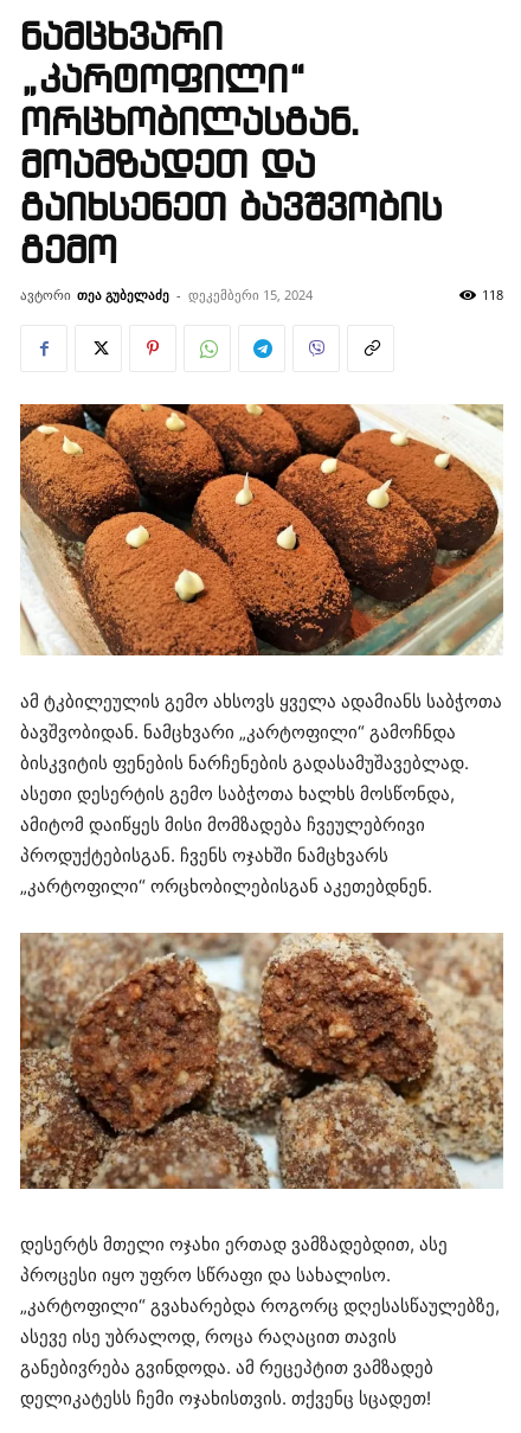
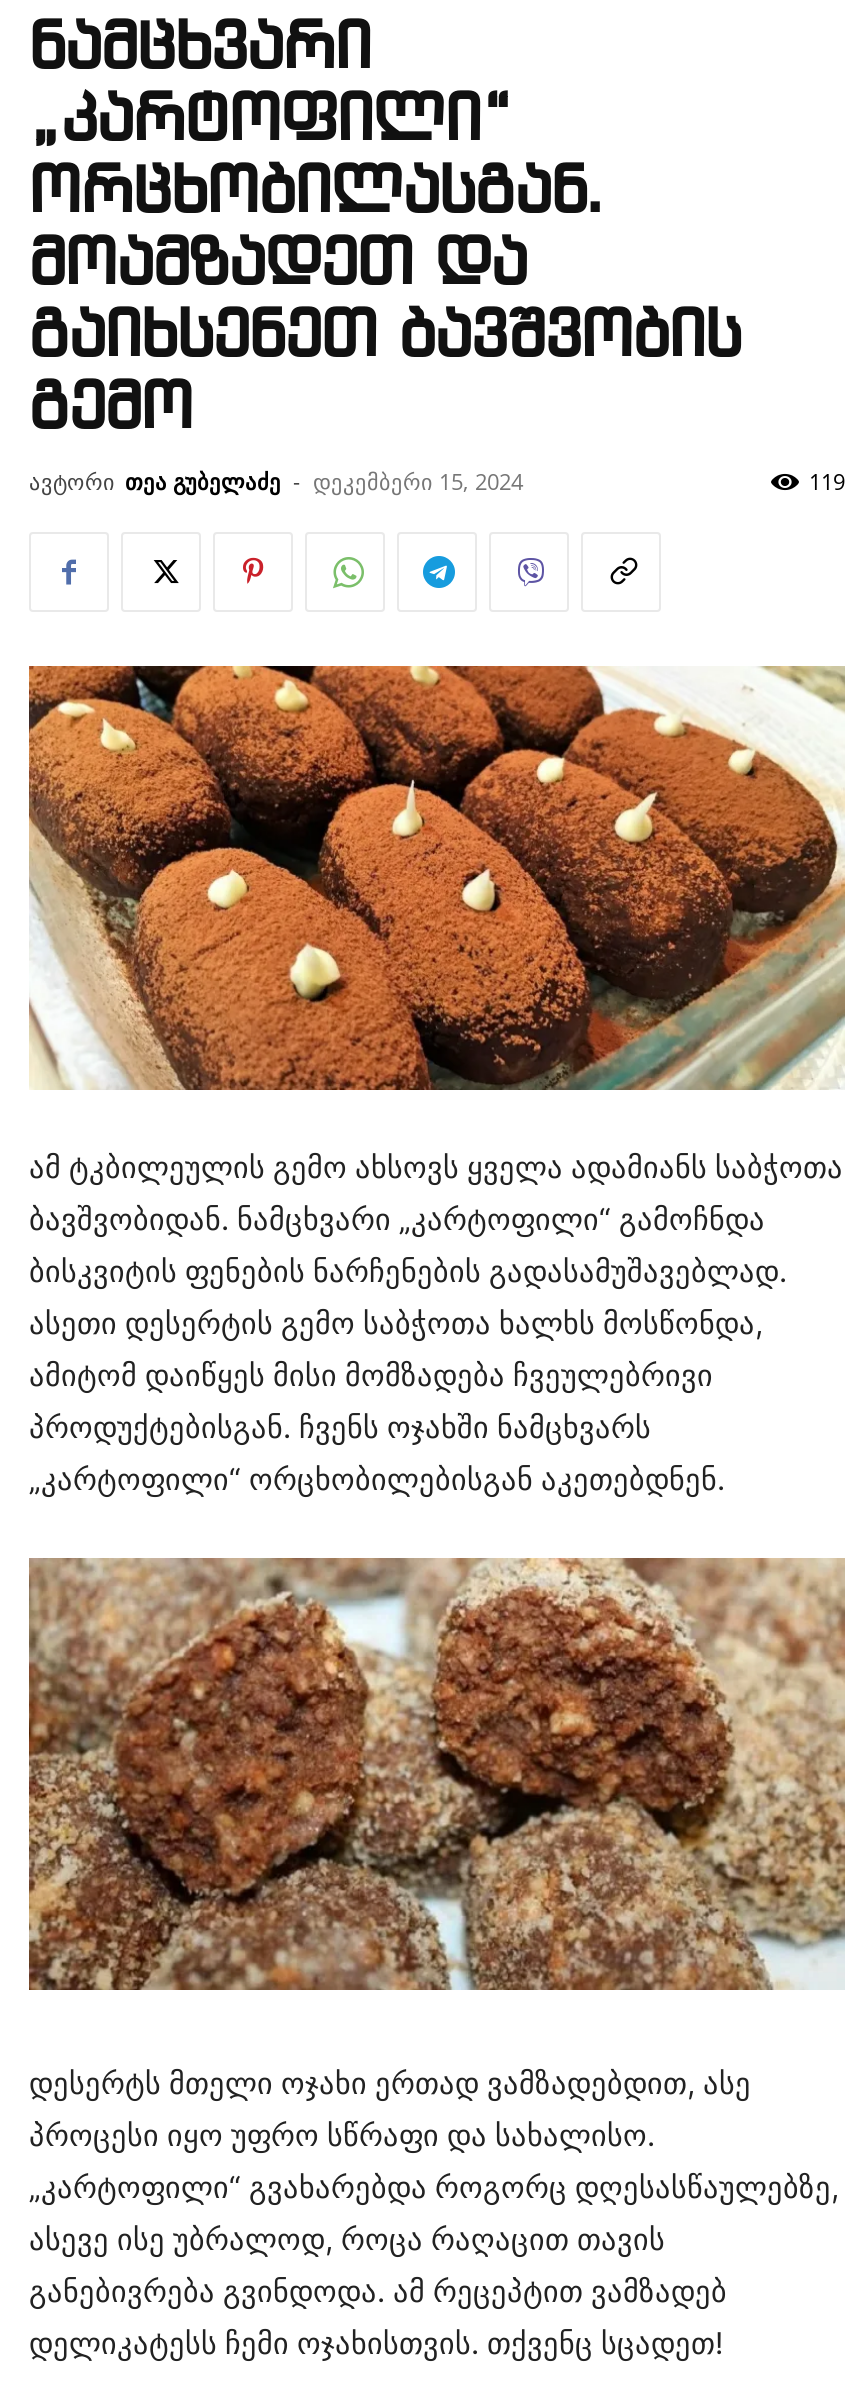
[482,286,503,303] 118 -> [809,466,845,496] 119

